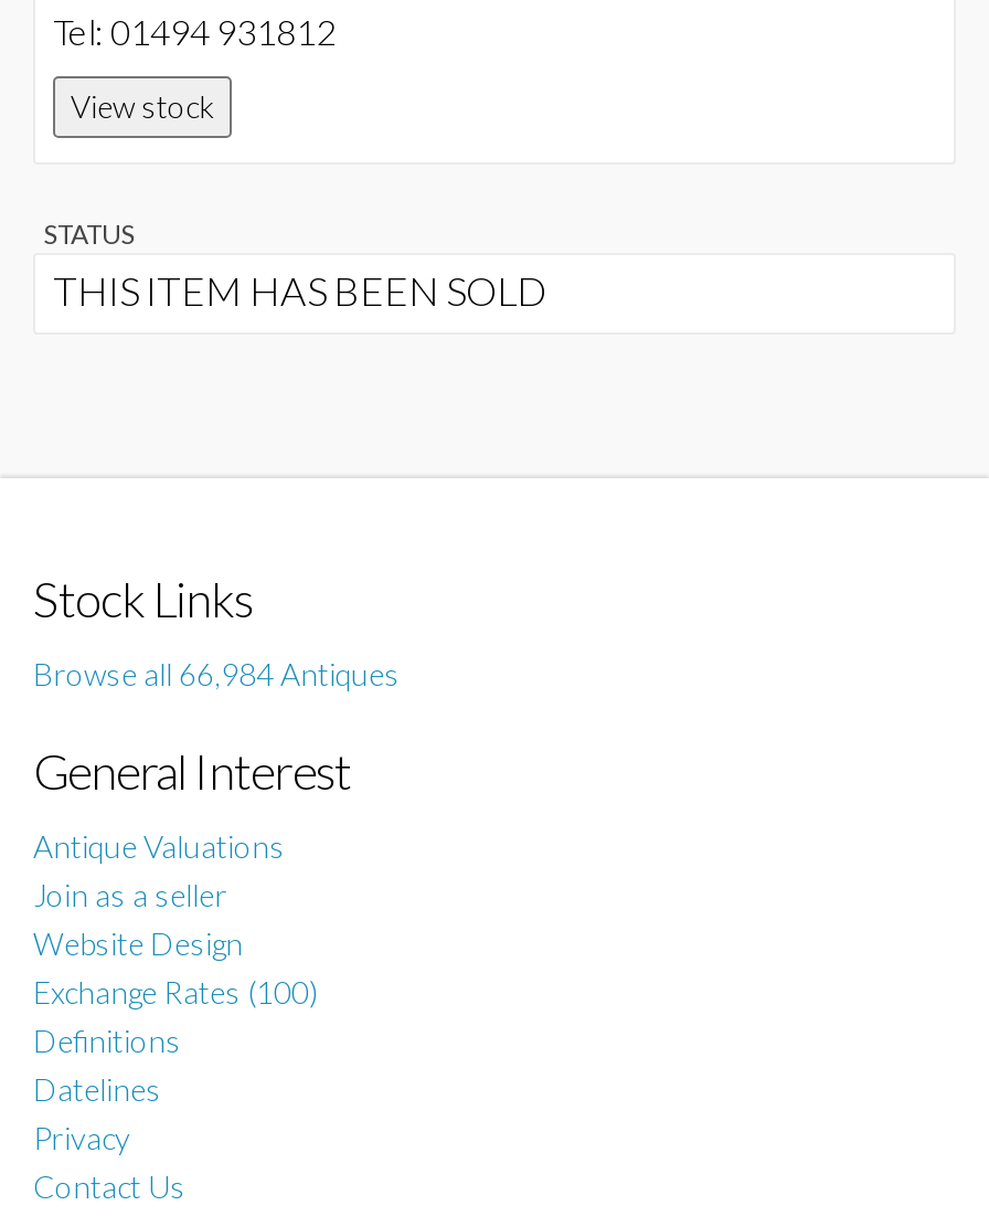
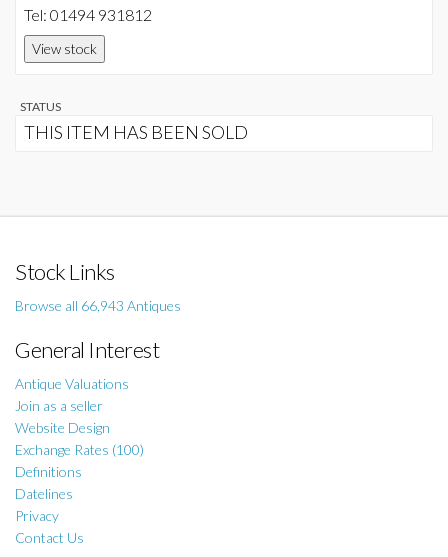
[33,655,400,692] Browse all 66,984 Antiques -> [15,297,181,314] Browse all 66,943 Antiques

